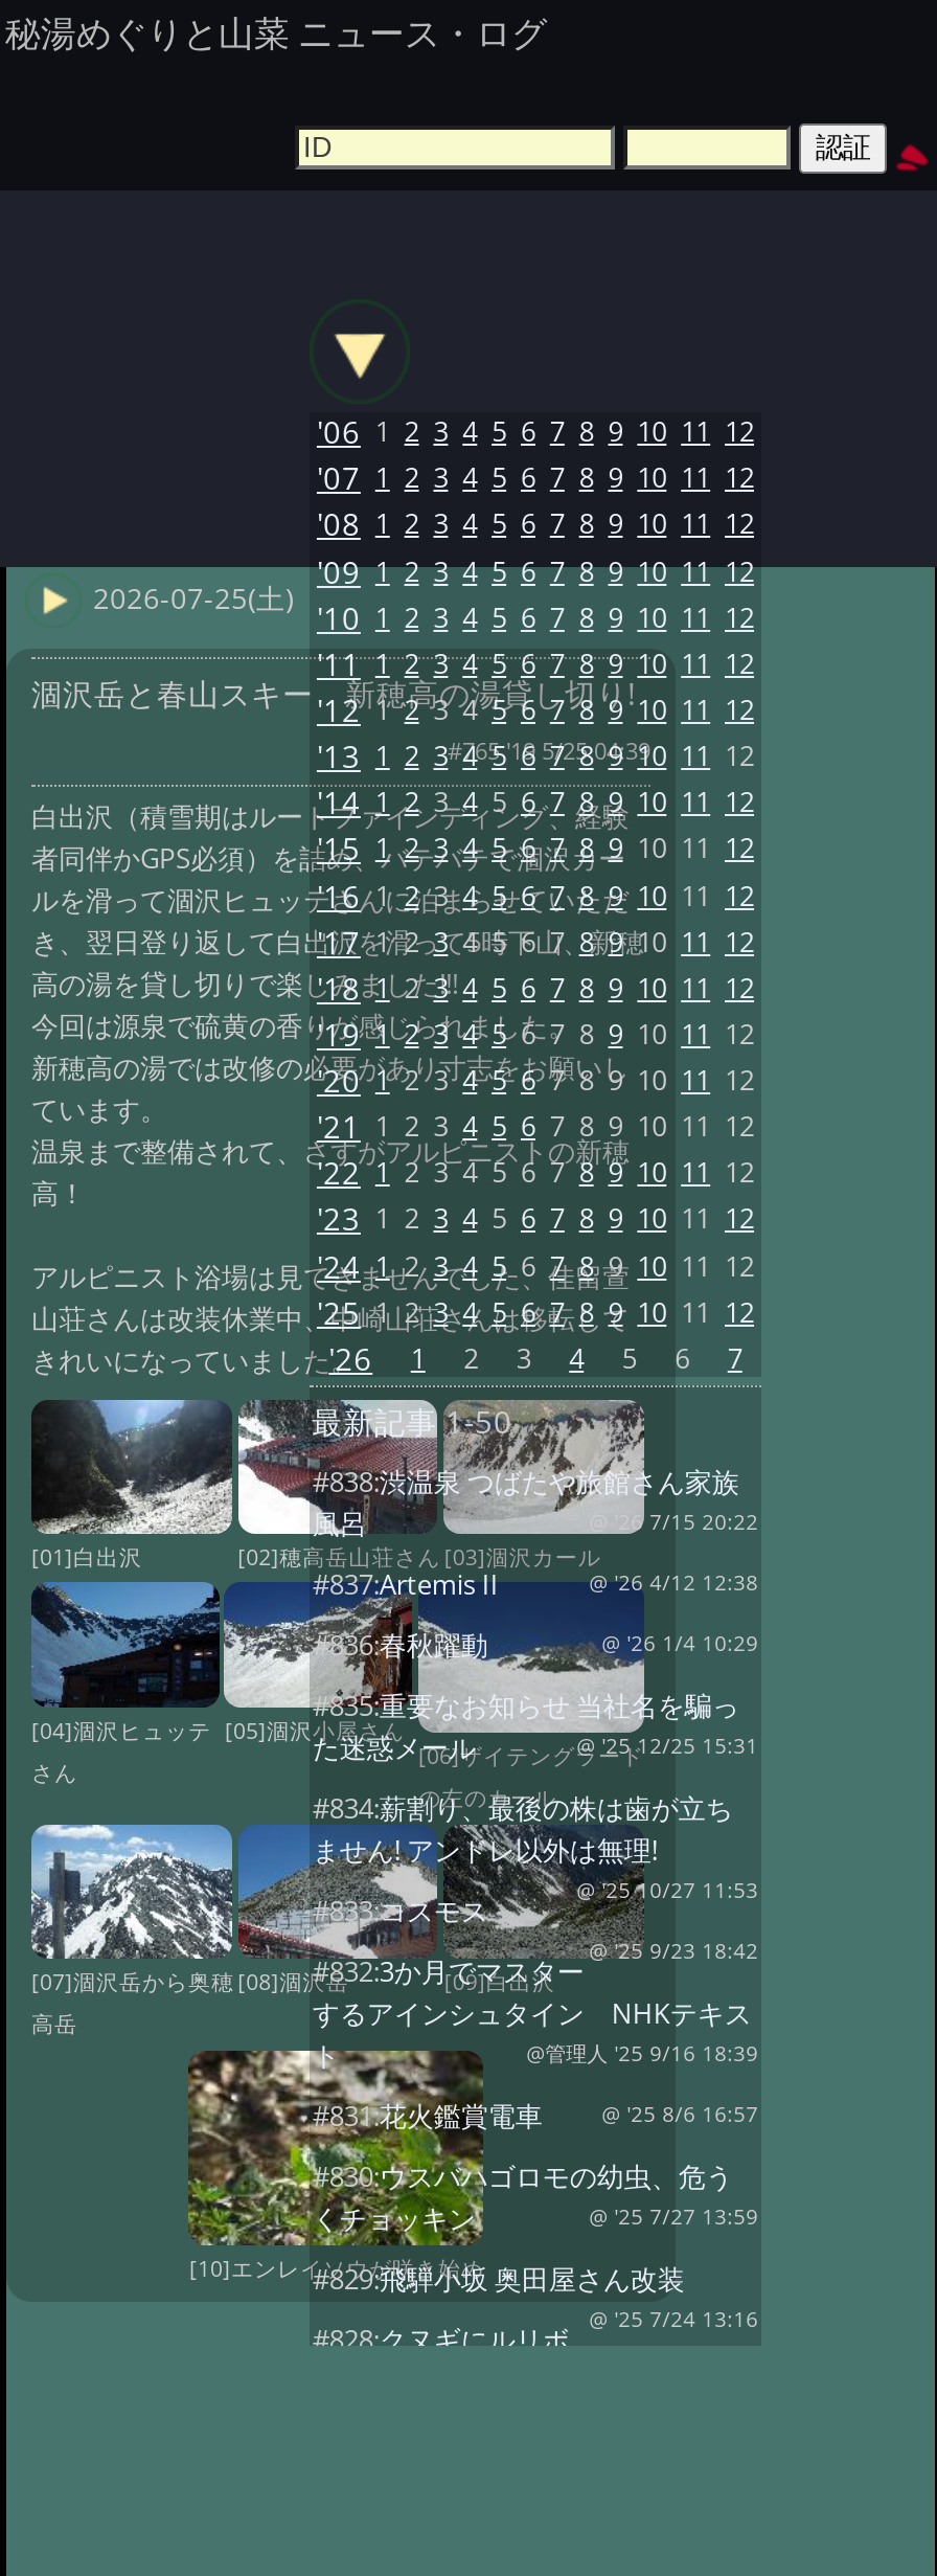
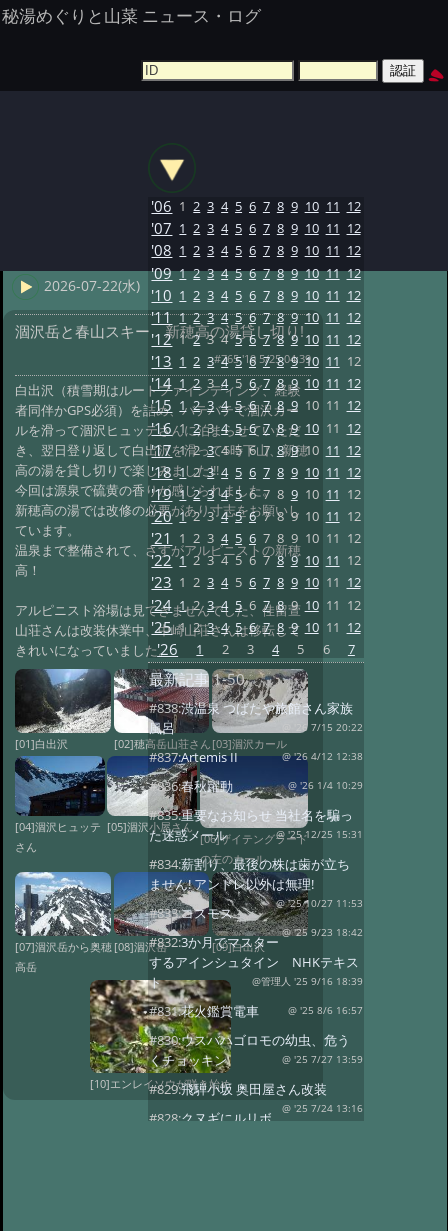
[93,580,754,638] 2026-07-25(土) '10 1 2 3 4 5 6 7 8 9 10 11 12 -> [44,277,360,305] 2026-07-22(水) '10 1 2 3 4 5 6 7 8 9 10 11 12

